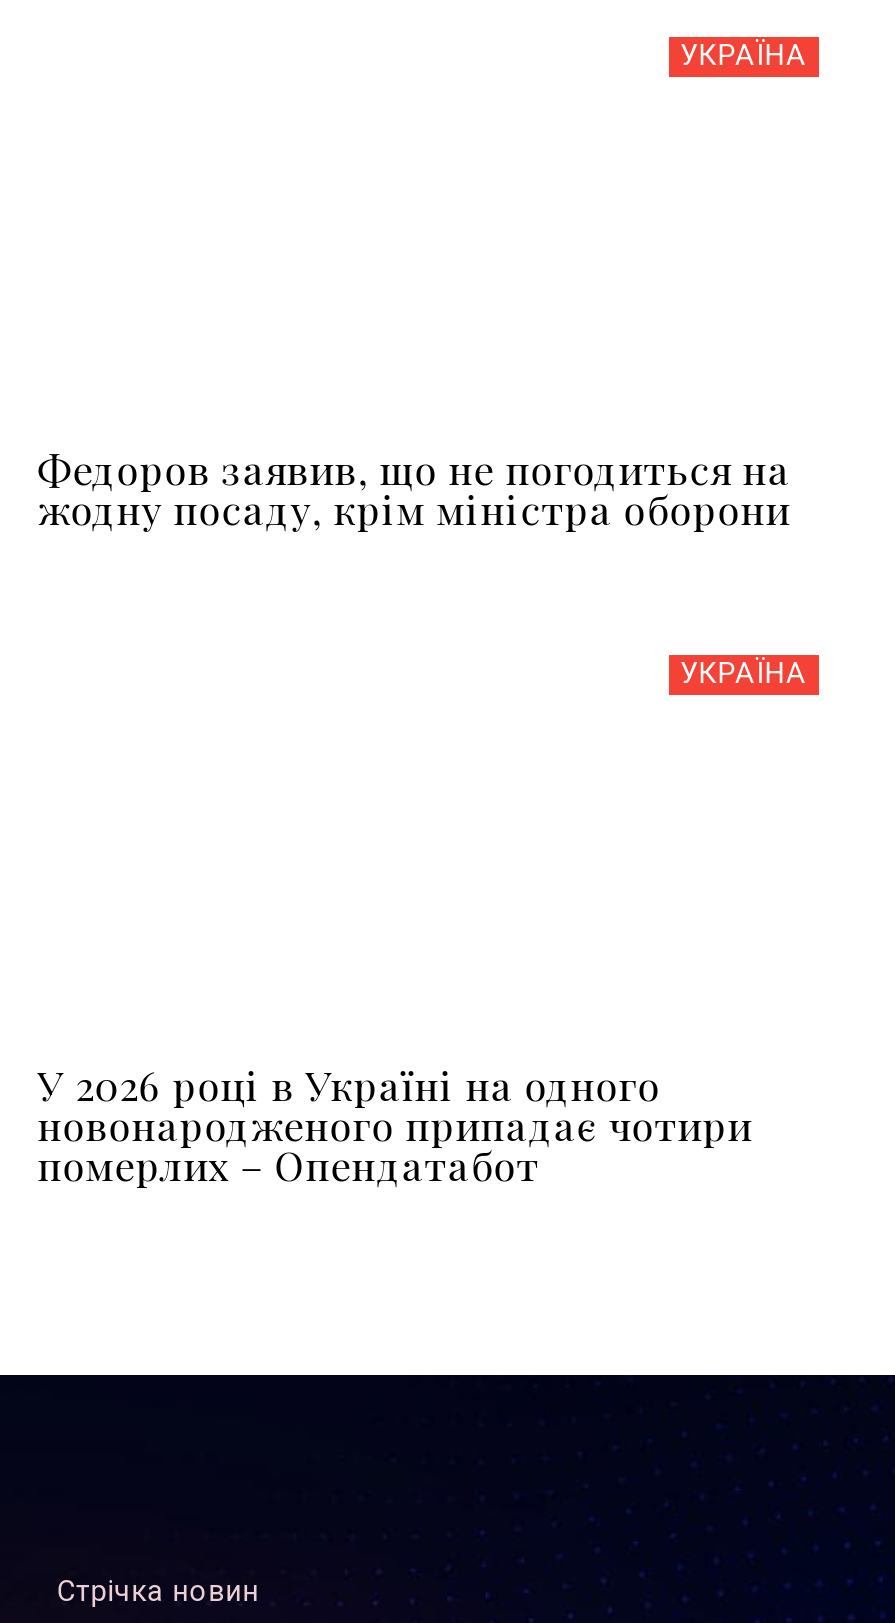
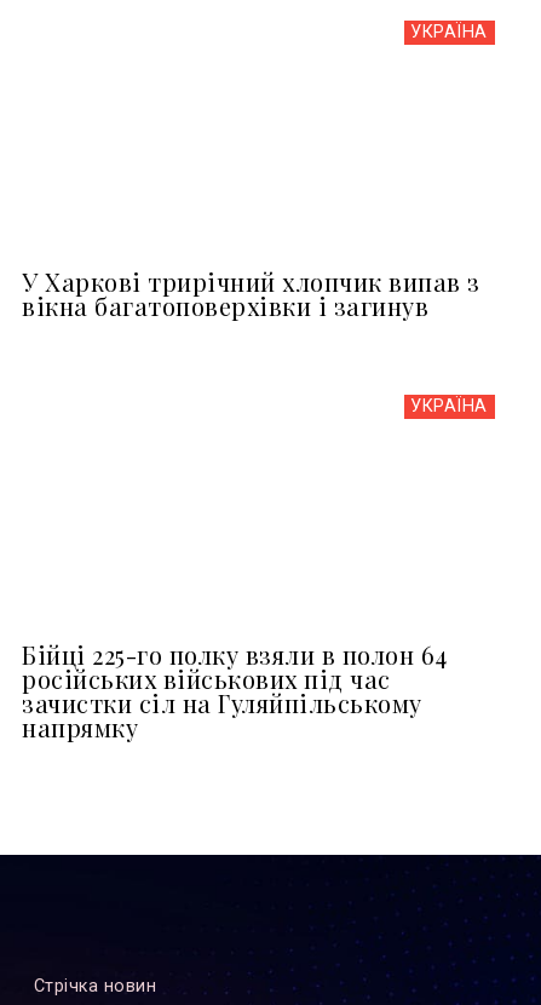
[37,440,790,534] Федоров заявив, що не погодиться на | жодну посаду, крім міністра оборони -> [22,265,480,322] У Харкові трирічний хлопчик випав з | вікна багатоповерхівки і загинув
[37,1057,752,1191] У 2026 році в Україні на одного | новонародженого припадає чотири | померлих – Опендатабот -> [22,638,447,744] Бійці 225-го полку взяли в полон 64 | російських військових під час | зачистки сіл на Гуляйпільському | напрямку

